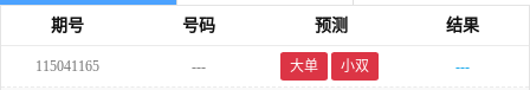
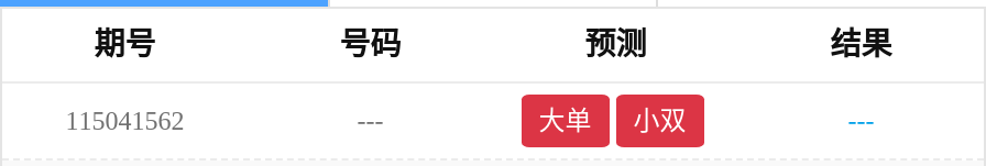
[35,58,99,75] 115041165 -> [66,106,184,136] 115041562

